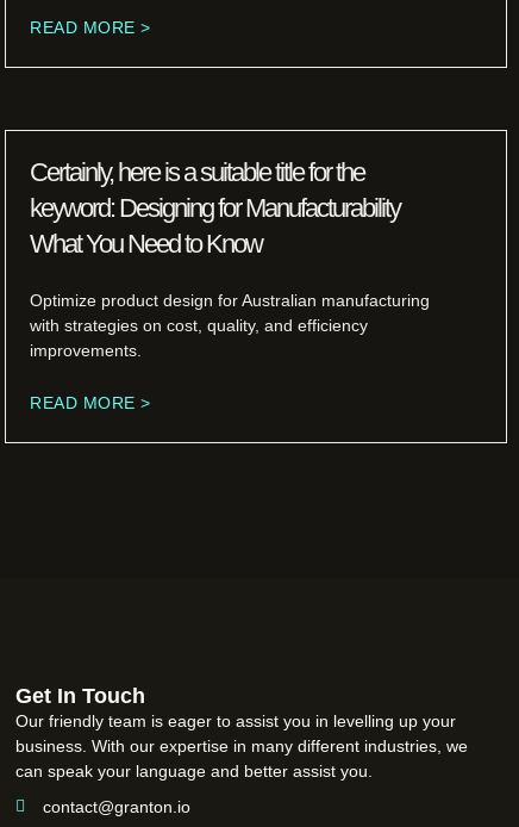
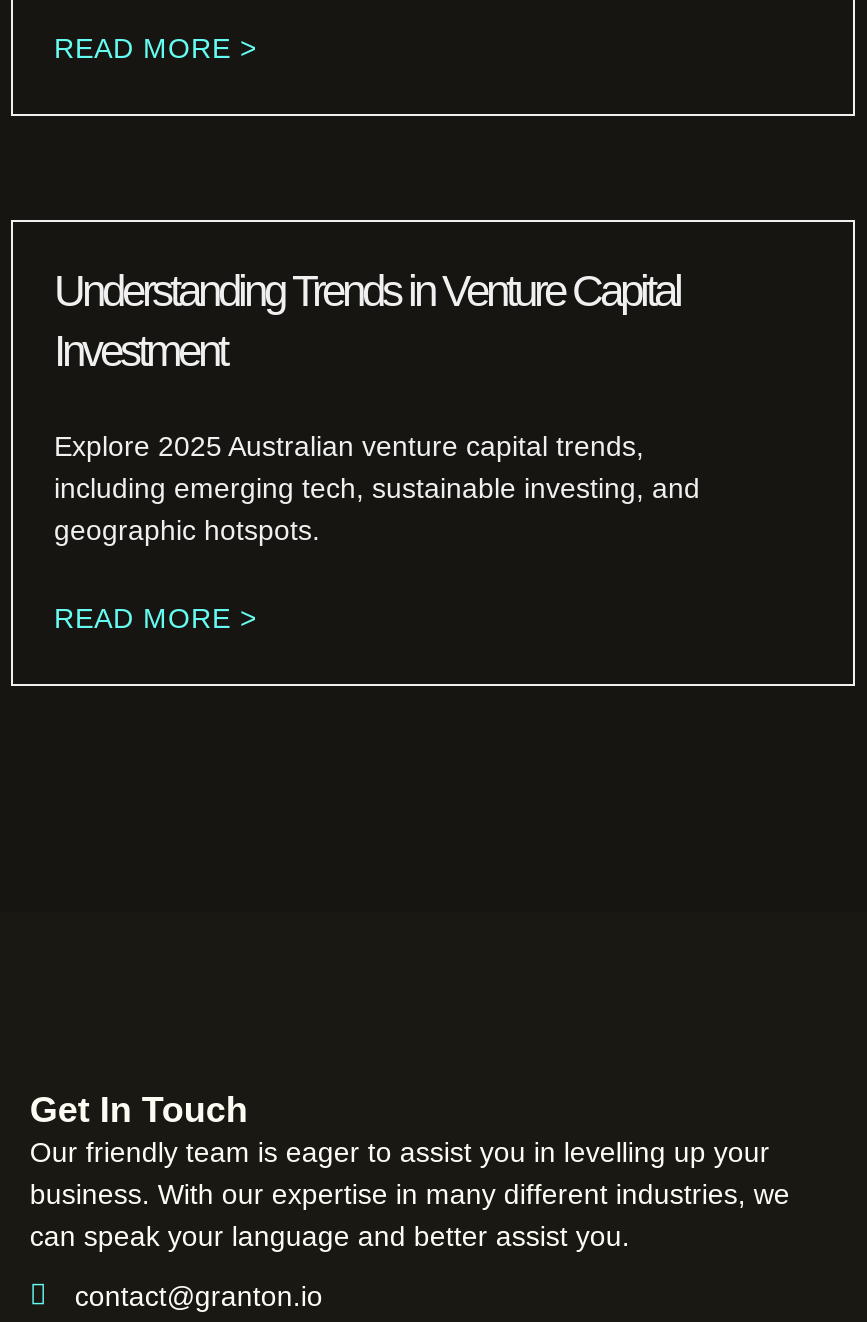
[30,158,400,259] Certainly, here is a suitable title for the | keyword: Designing for Manufacturability | What You Need to Know -> [54,266,680,376] Understanding Trends in Venture Capital | Investment
[30,291,430,360] Optimize product design for Australian manufacturing | with strategies on cost, quality, and efficiency | improvements. -> [54,430,700,546] Explore 2025 Australian venture capital trends, | including emerging tech, sustainable investing, and | geographic hotspots.

